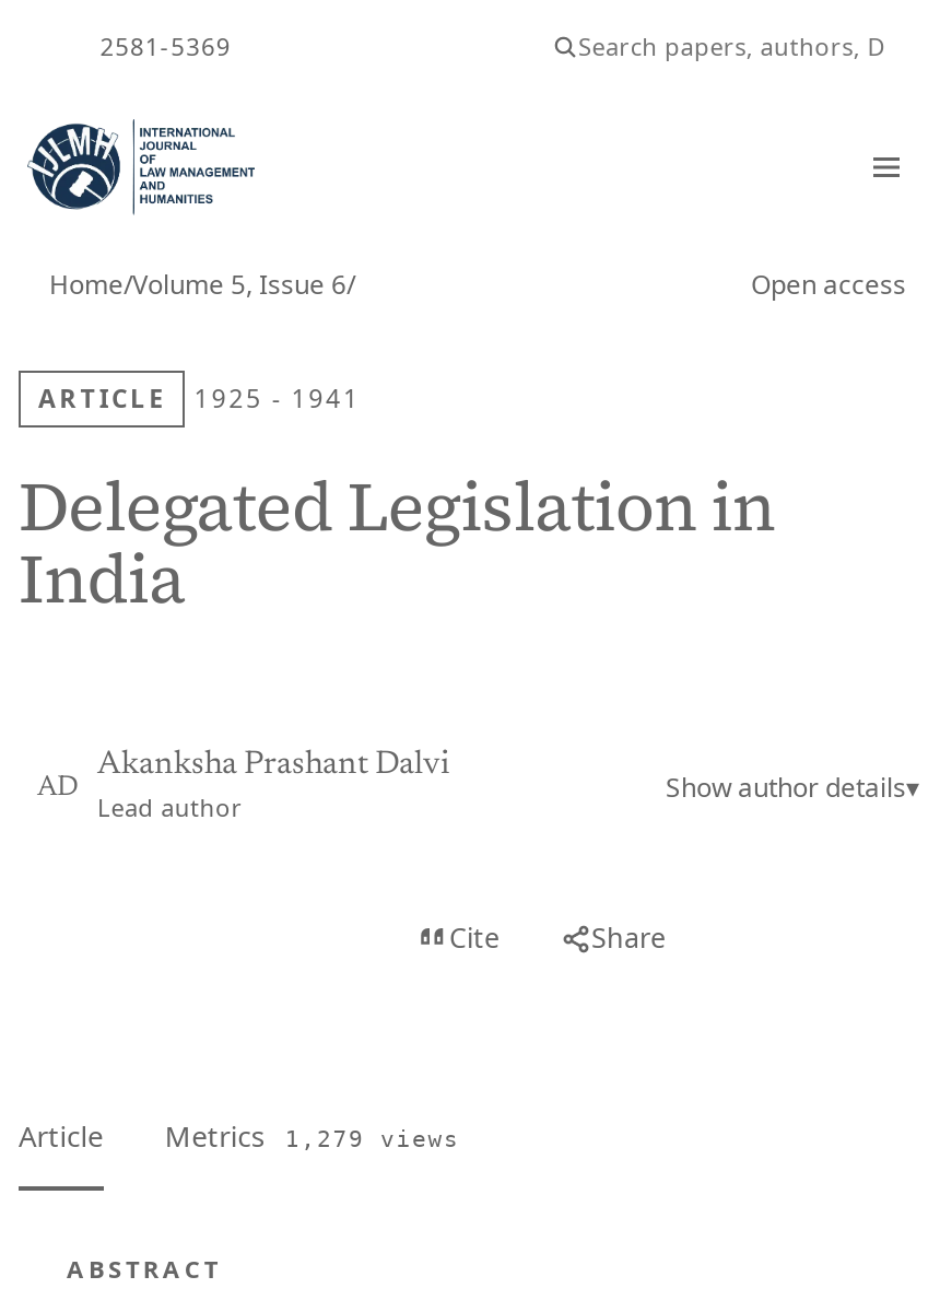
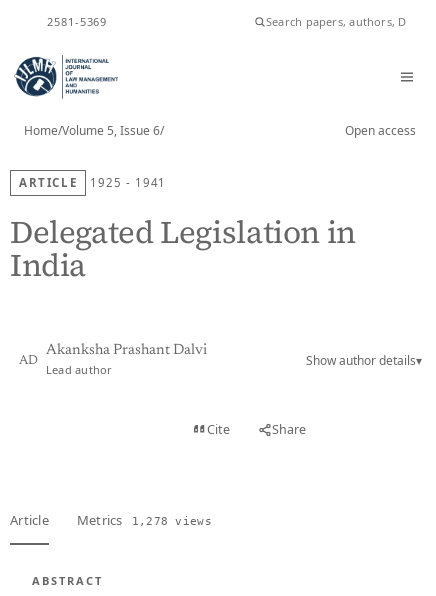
[165,1116,460,1156] Metrics 1,279 views -> [77,511,212,529] Metrics 1,278 views

